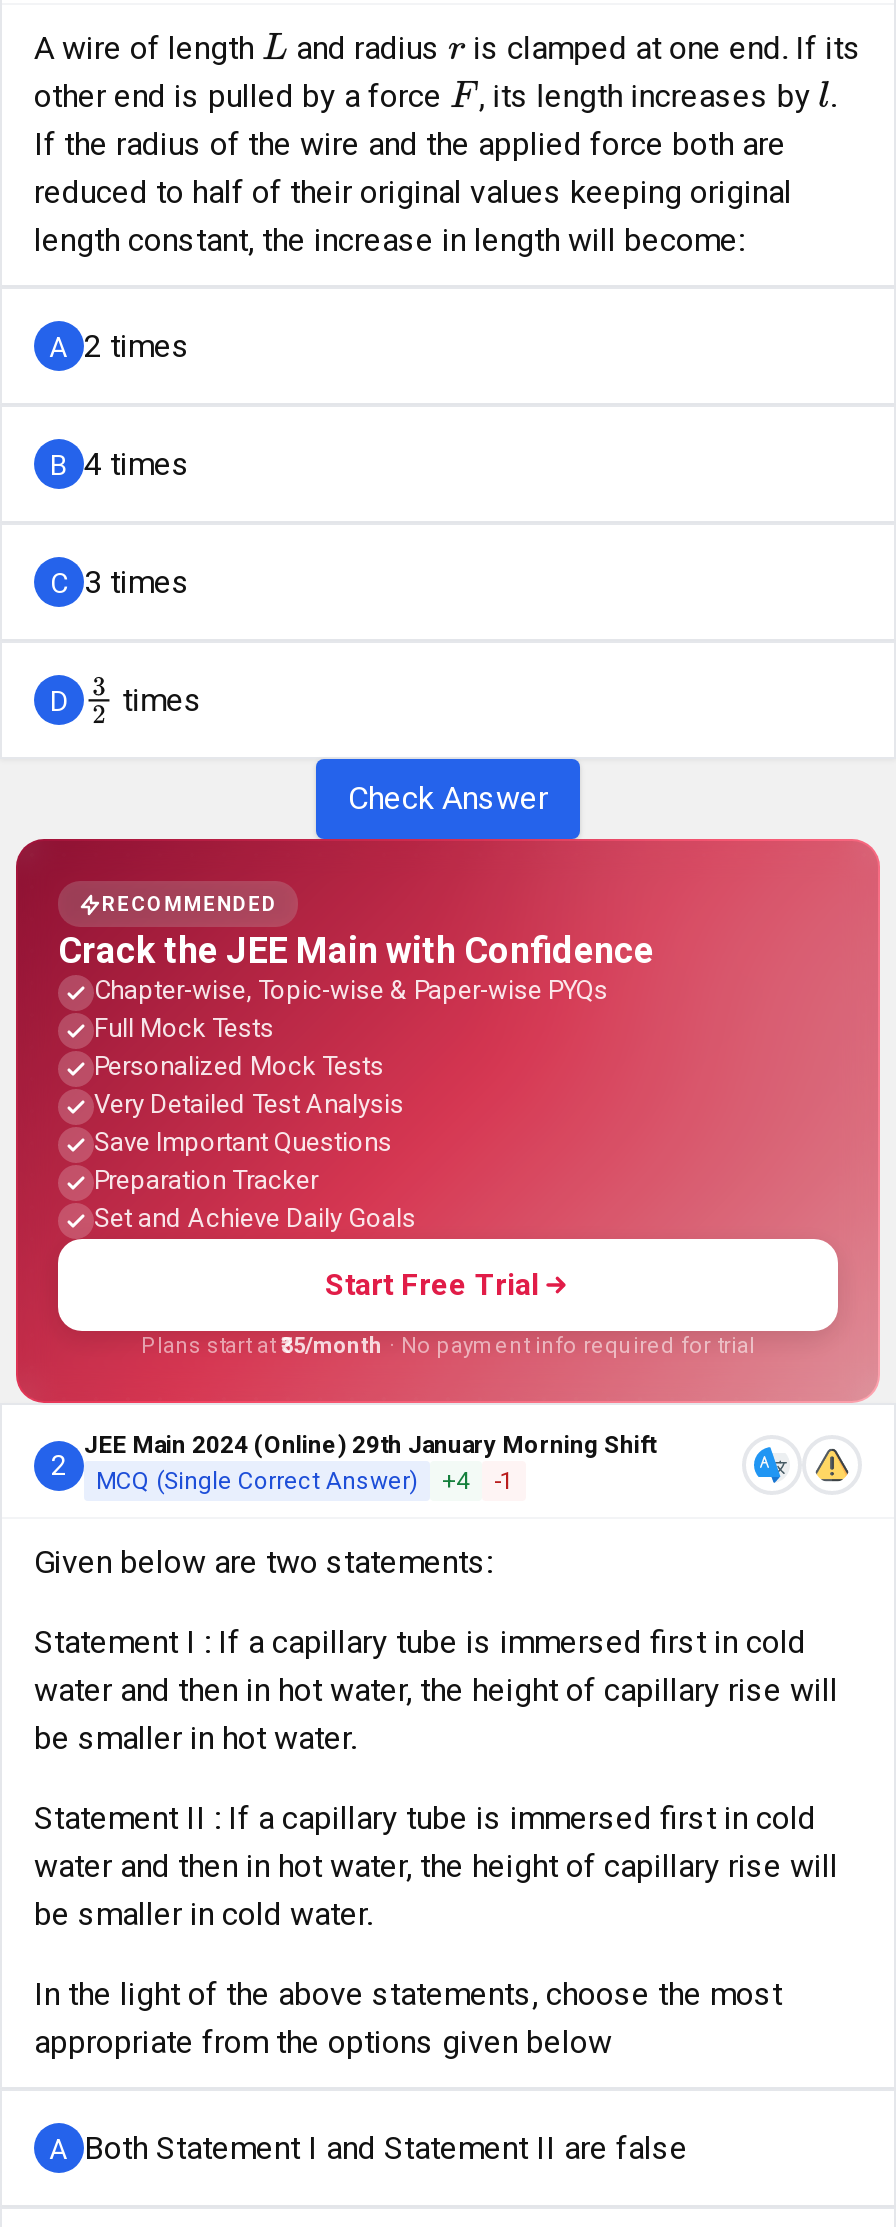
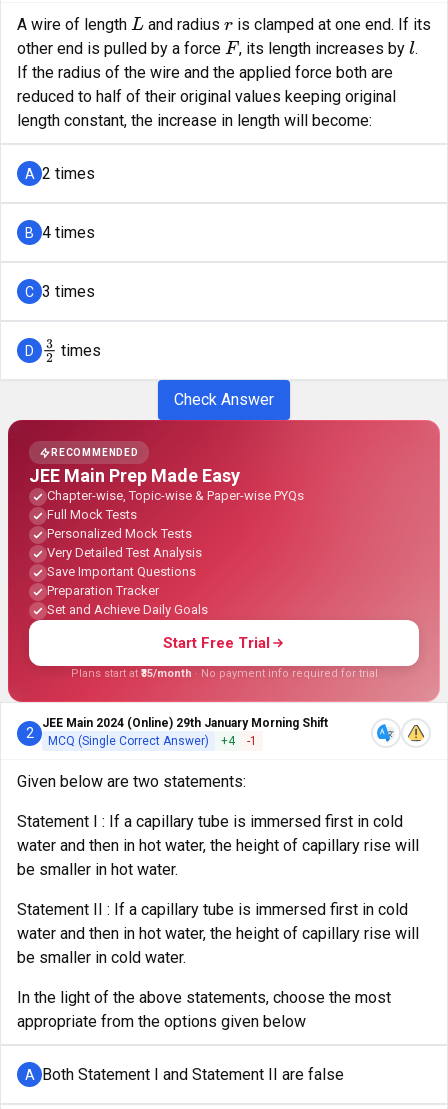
[58,929,654,971] Crack the JEE Main with Confidence -> [29,465,240,486] JEE Main Prep Made Easy

